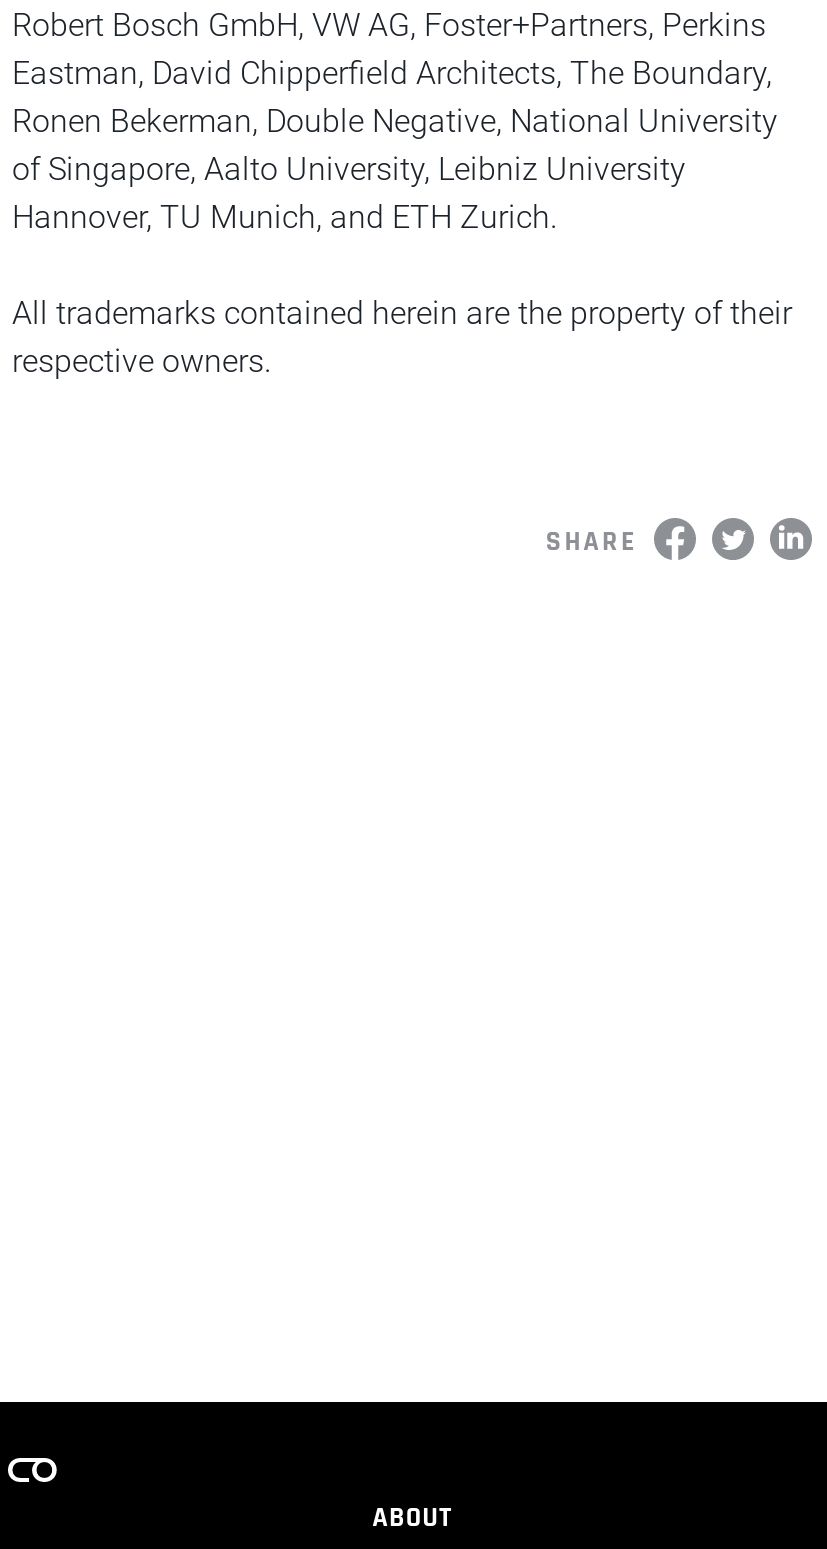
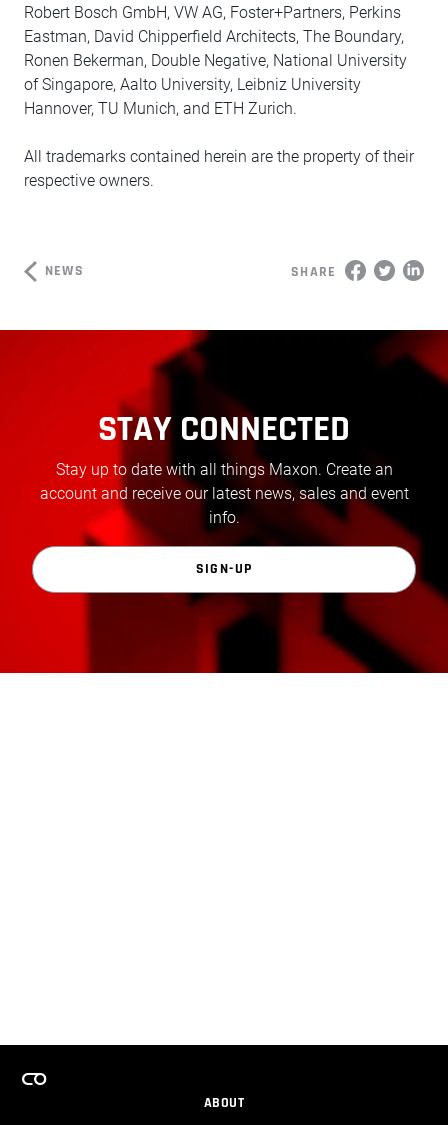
none -> [45,262,84,280] NEWS
none -> [3,329,445,674] [image] | STAY CONNECTED | Stay up to date with all things Maxon. Create an | account and receive our latest news, sales and event | info. | SIGN-UP

